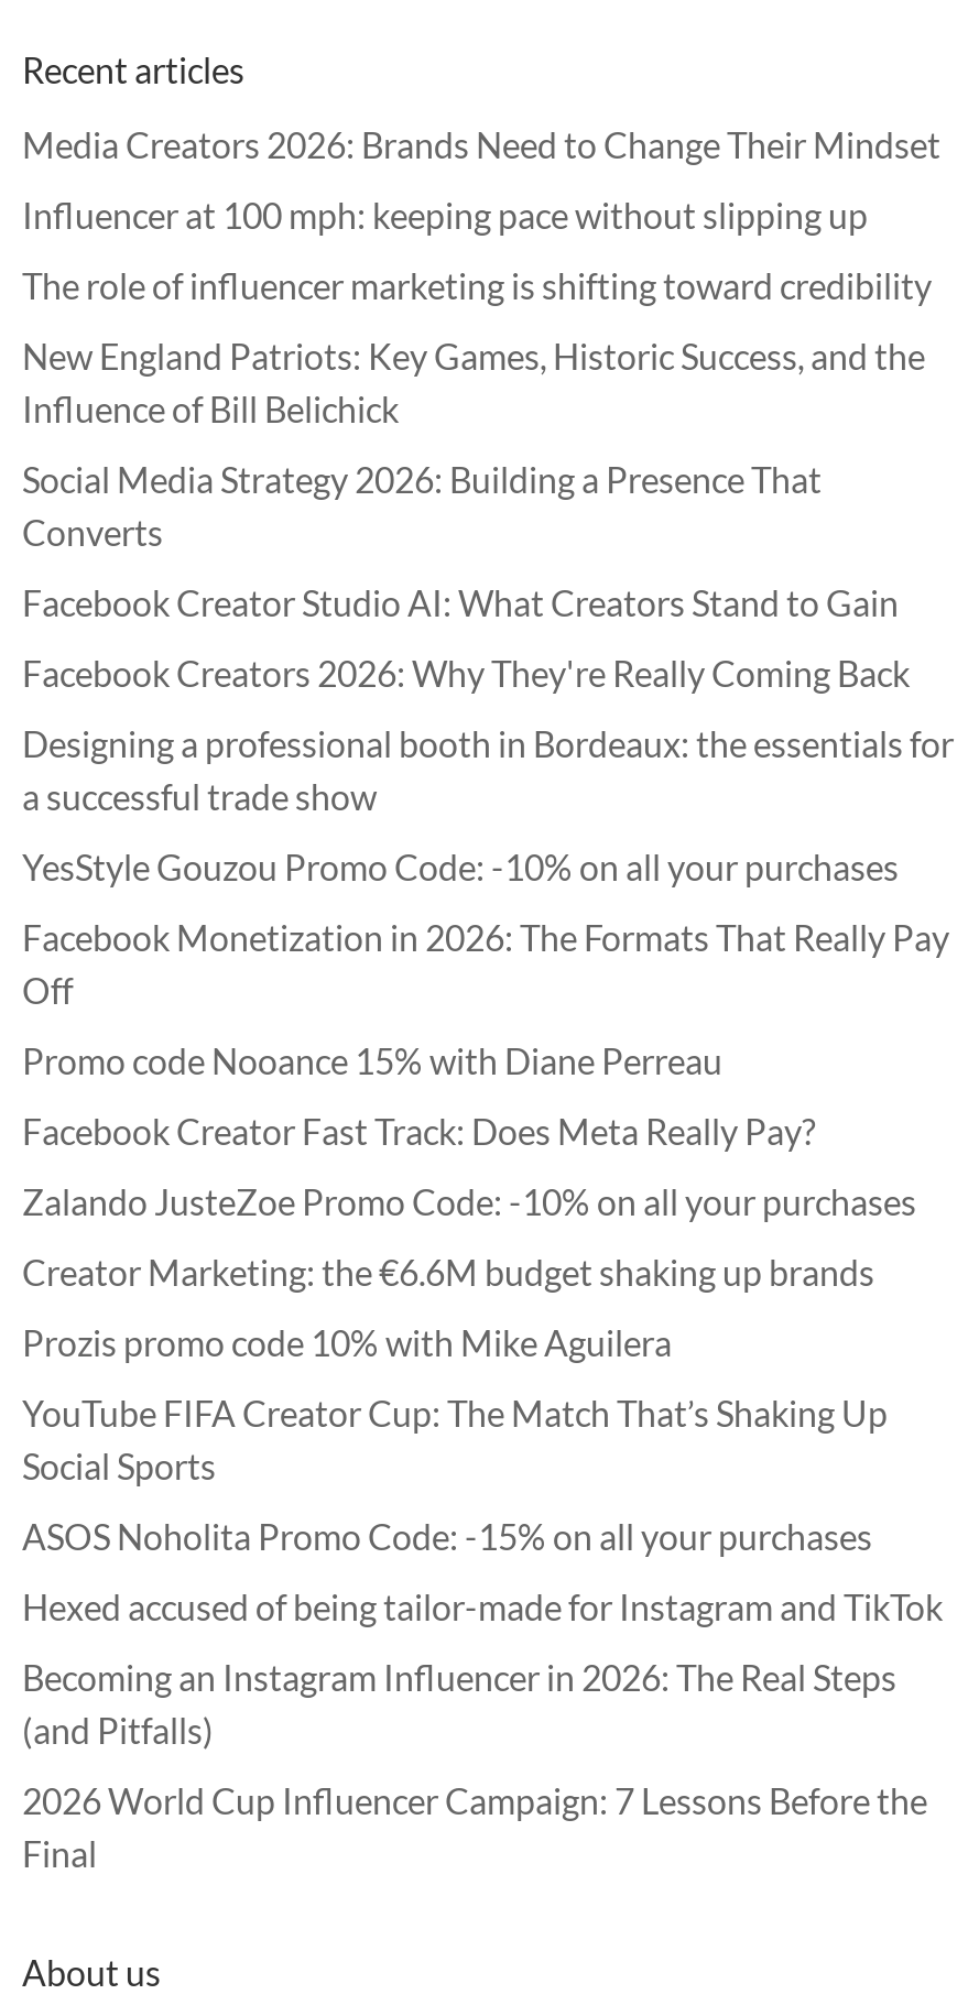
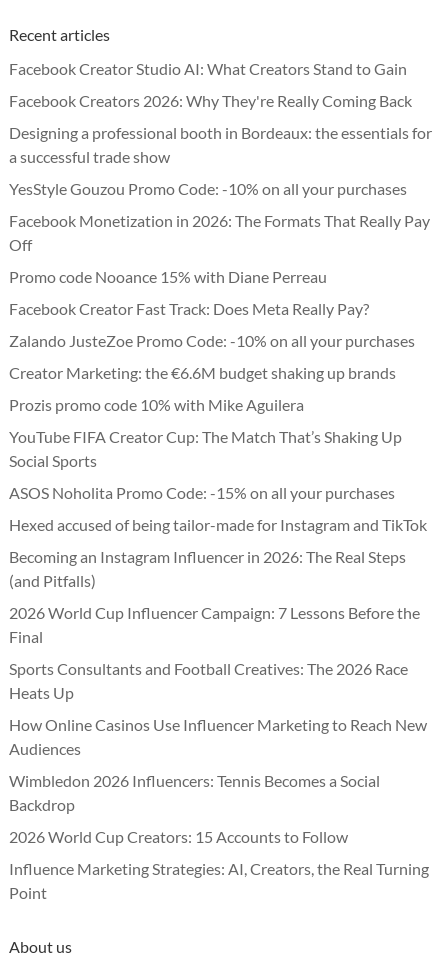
[22,122,940,552] Media Creators 2026: Brands Need to Change Their Mindset | Influencer at 100 mph: keeping pace without slipping up | The role of influencer marketing is shifting toward credibility | New England Patriots: Key Games, Historic Success, and the | Influence of Bill Belichick | Social Media Strategy 2026: Building a Presence That | Converts -> none
moved [22,580,954,1873] -> [9,59,432,646]: Facebook Creator Studio AI: What Creators Stand to Gain | Facebook Creators 2026: Why They're Really Coming Back | Designing a professional booth in Bordeaux: the essentials for | ... | 2026 World Cup Influencer Campaign: 7 Lessons Before the | Final
none -> [9,659,429,902] Sports Consultants and Football Creatives: The 2026 Race | Heats Up | How Online Casinos Use Influencer Marketing to Reach New | Audiences | Wimbledon 2026 Influencers: Tennis Becomes a Social | Backdrop | 2026 World Cup Creators: 15 Accounts to Follow | Influence Marketing Strategies: AI, Creators, the Real Turning | Point

